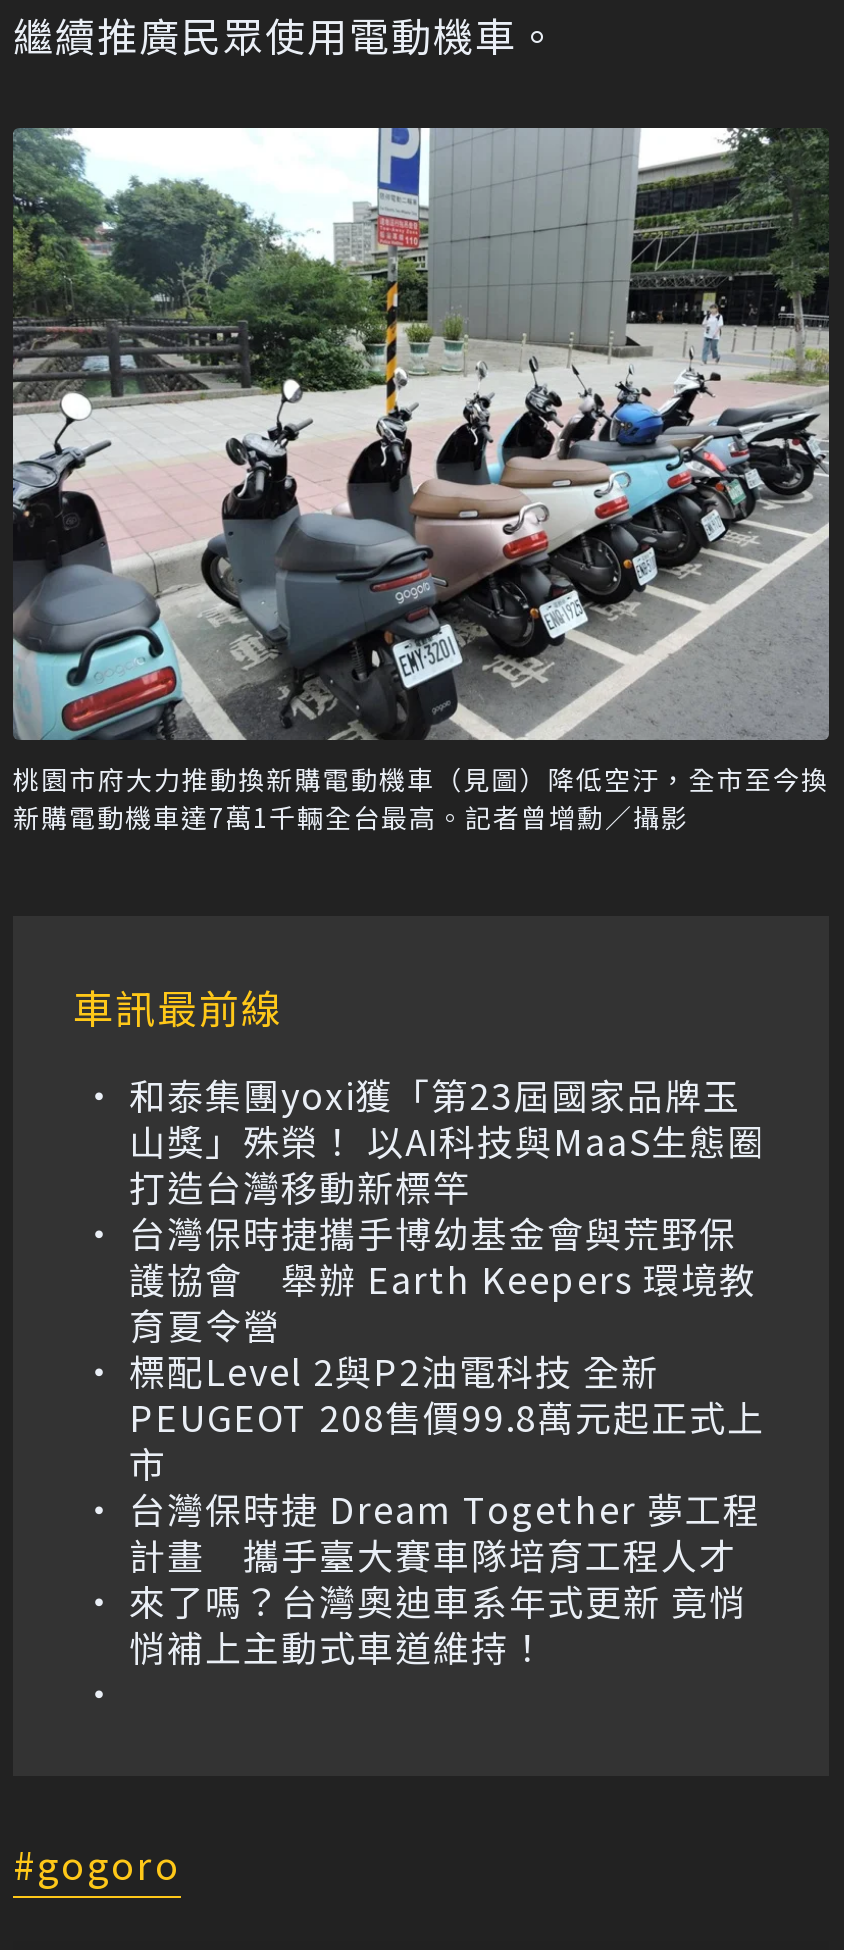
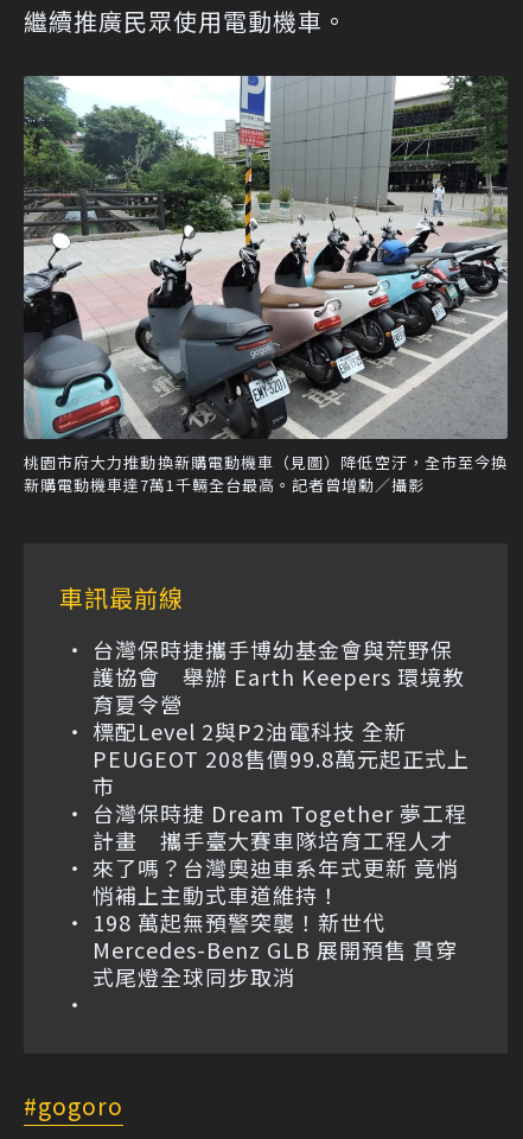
[129,1067,765,1211] 和泰集團yoxi獲「第23屆國家品牌玉 | 山獎」殊榮！ 以AI科技與MaaS生態圈 | 打造台灣移動新標竿 -> none
moved [129,1205,765,1671] -> [93,633,470,910]: 台灣保時捷攜手博幼基金會與荒野保 | 護協會 舉辦 Earth Keepers 環境教 | 標配Level 2與P2油電科技 全新 | ... | 來了嗎？台灣奧迪車系年式更新 竟悄 | 悄補上主動式車道維持！
none -> [93,906,458,992] 198 萬起無預警突襲！新世代 | Mercedes-Benz GLB 展開預售 貫穿 | 式尾燈全球同步取消

